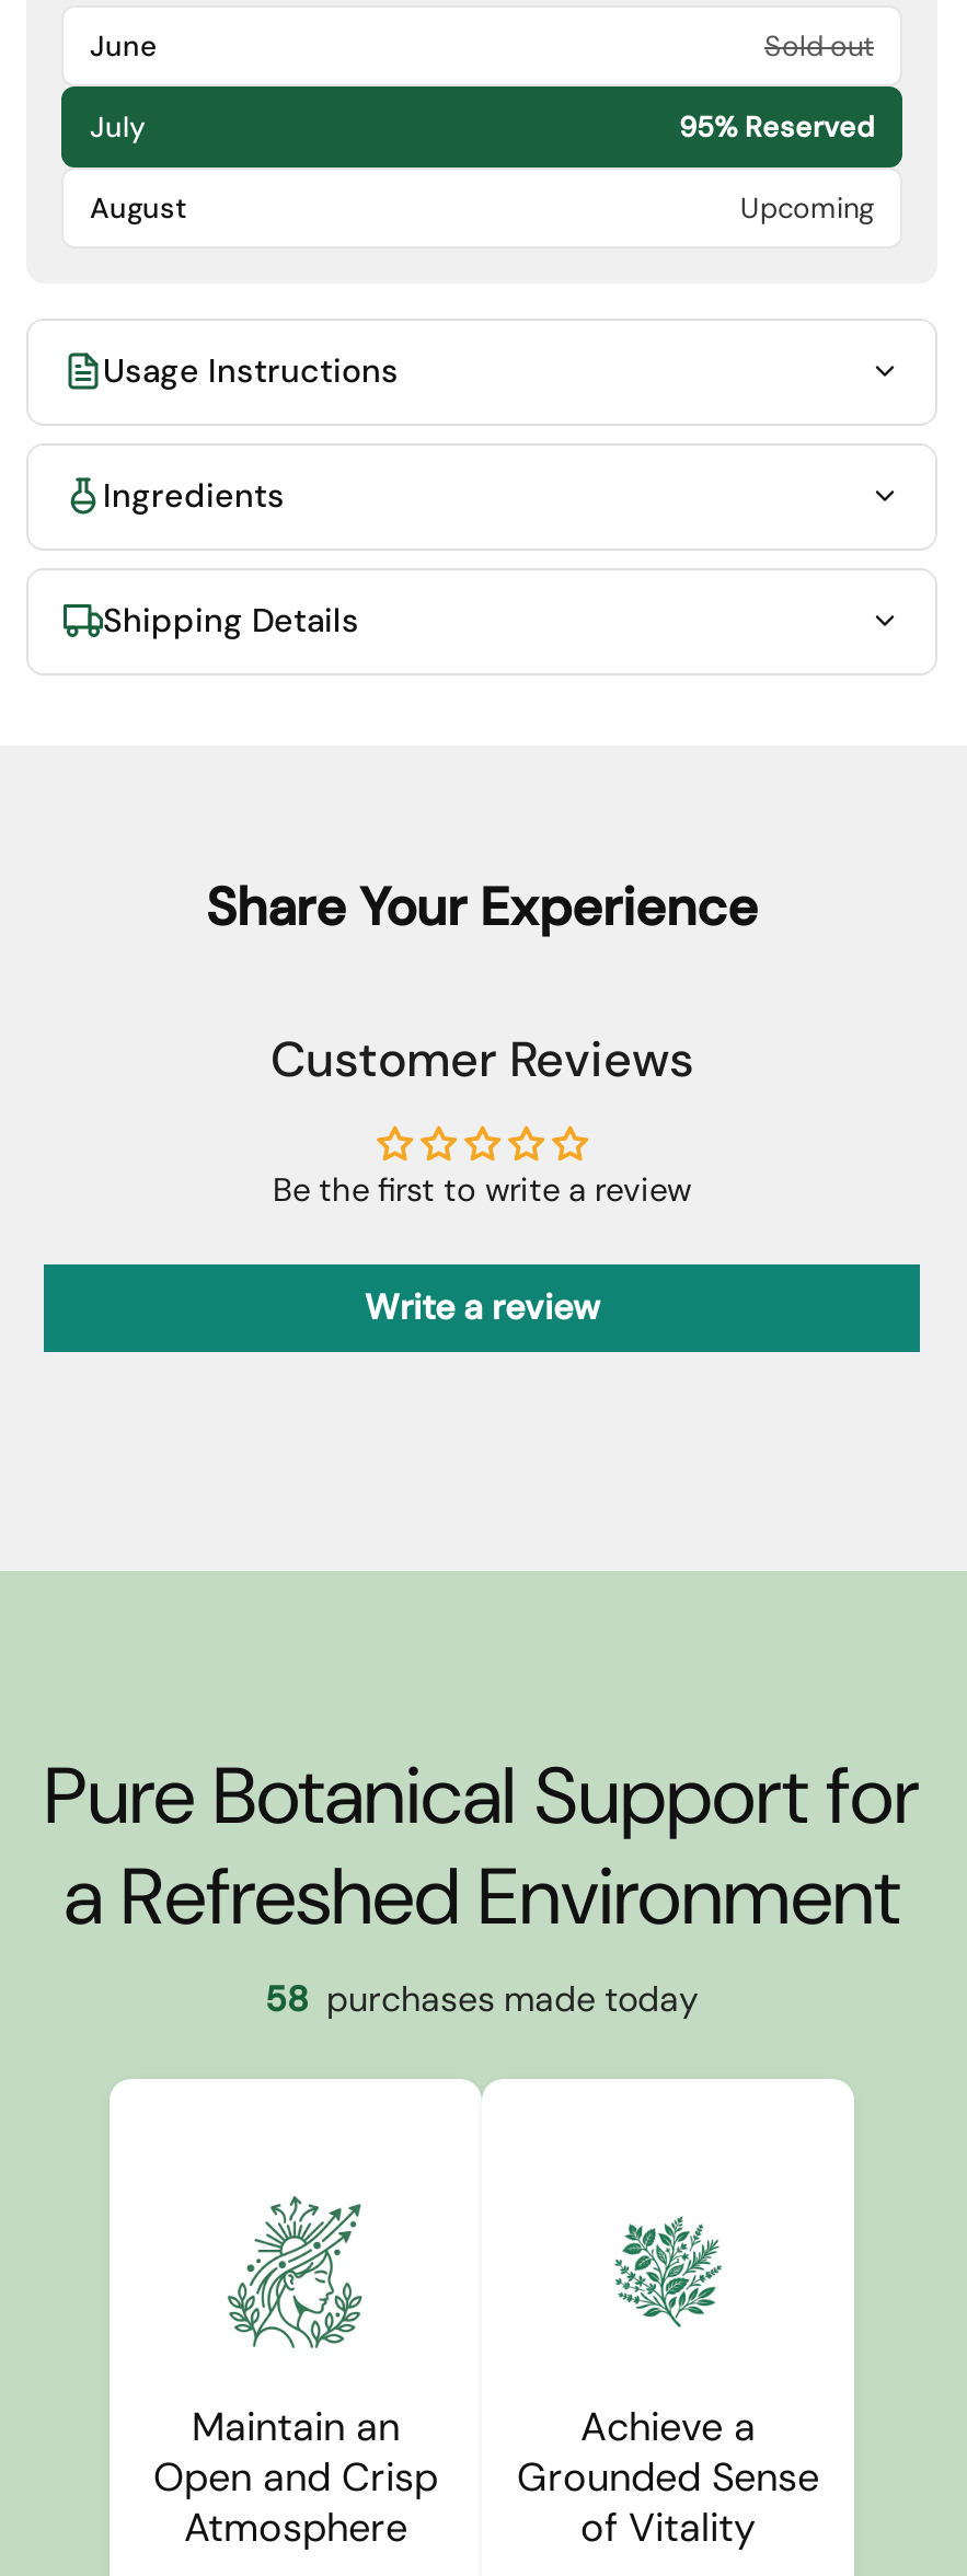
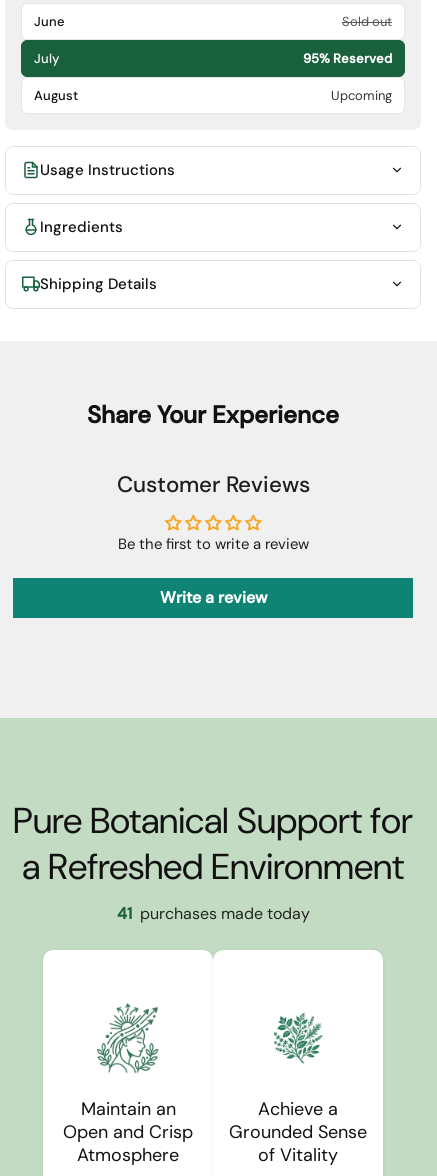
[265,1977,699,2022] 58 purchases made today -> [116,903,309,924] 41 purchases made today

